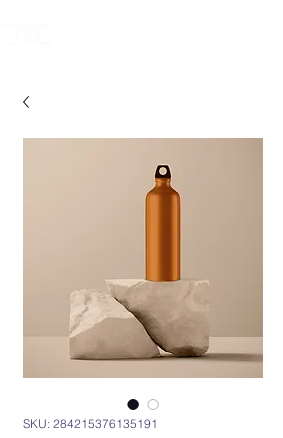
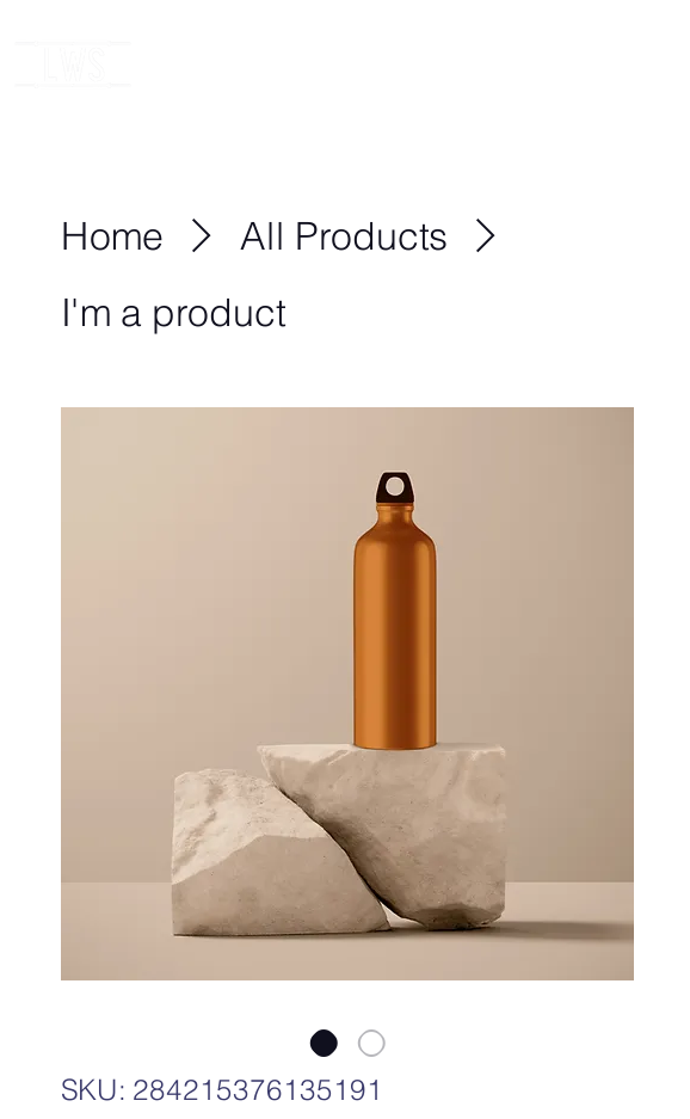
none -> [61,211,448,336] Home | All Products | I'm a product

